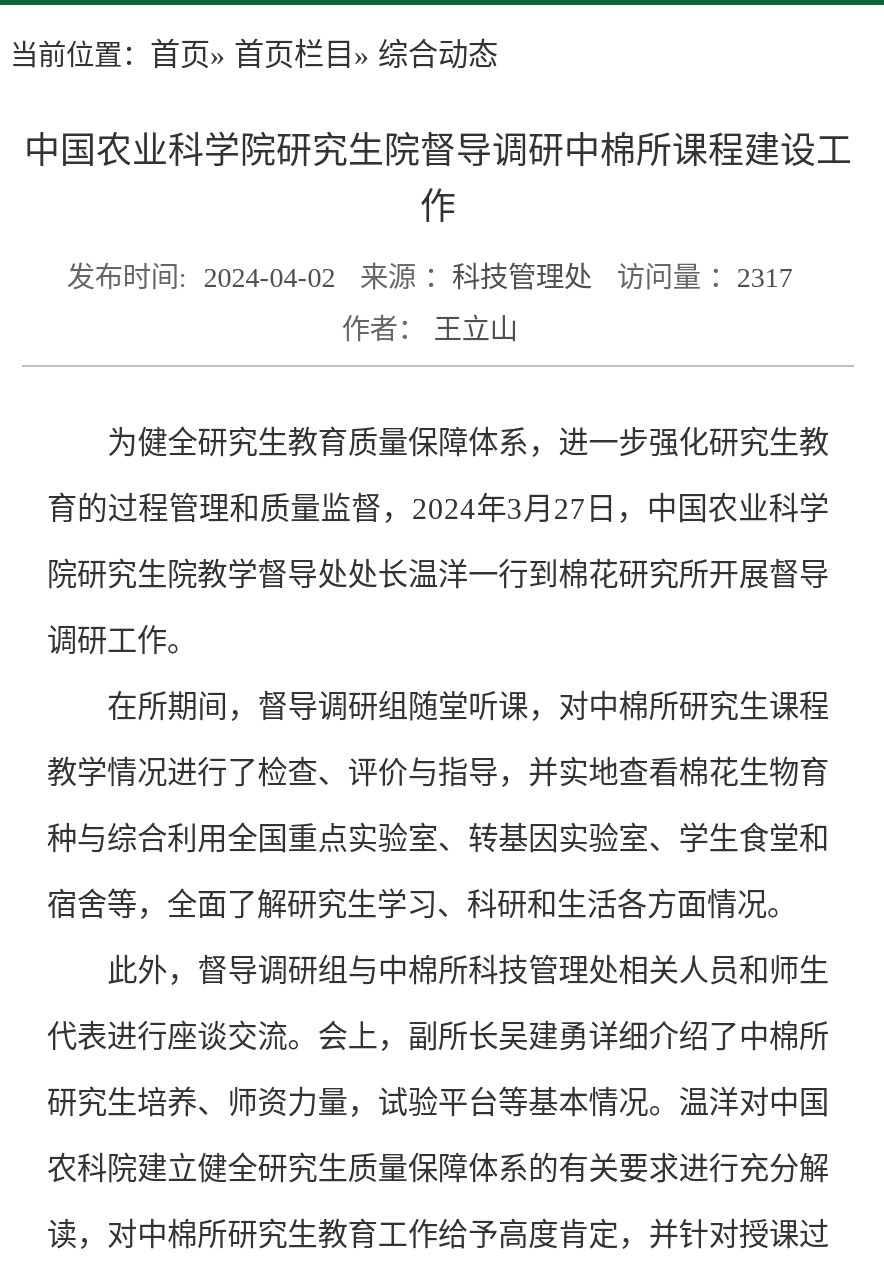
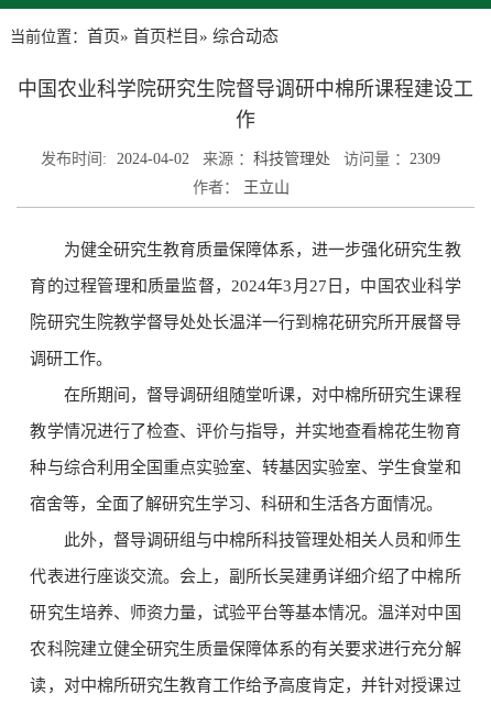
[67,261,793,293] 发布时间: 2024-04-02 来源 ：科技管理处 访问量 ：2317 -> [41,149,441,167] 发布时间: 2024-04-02 来源 ：科技管理处 访问量 ：2309

